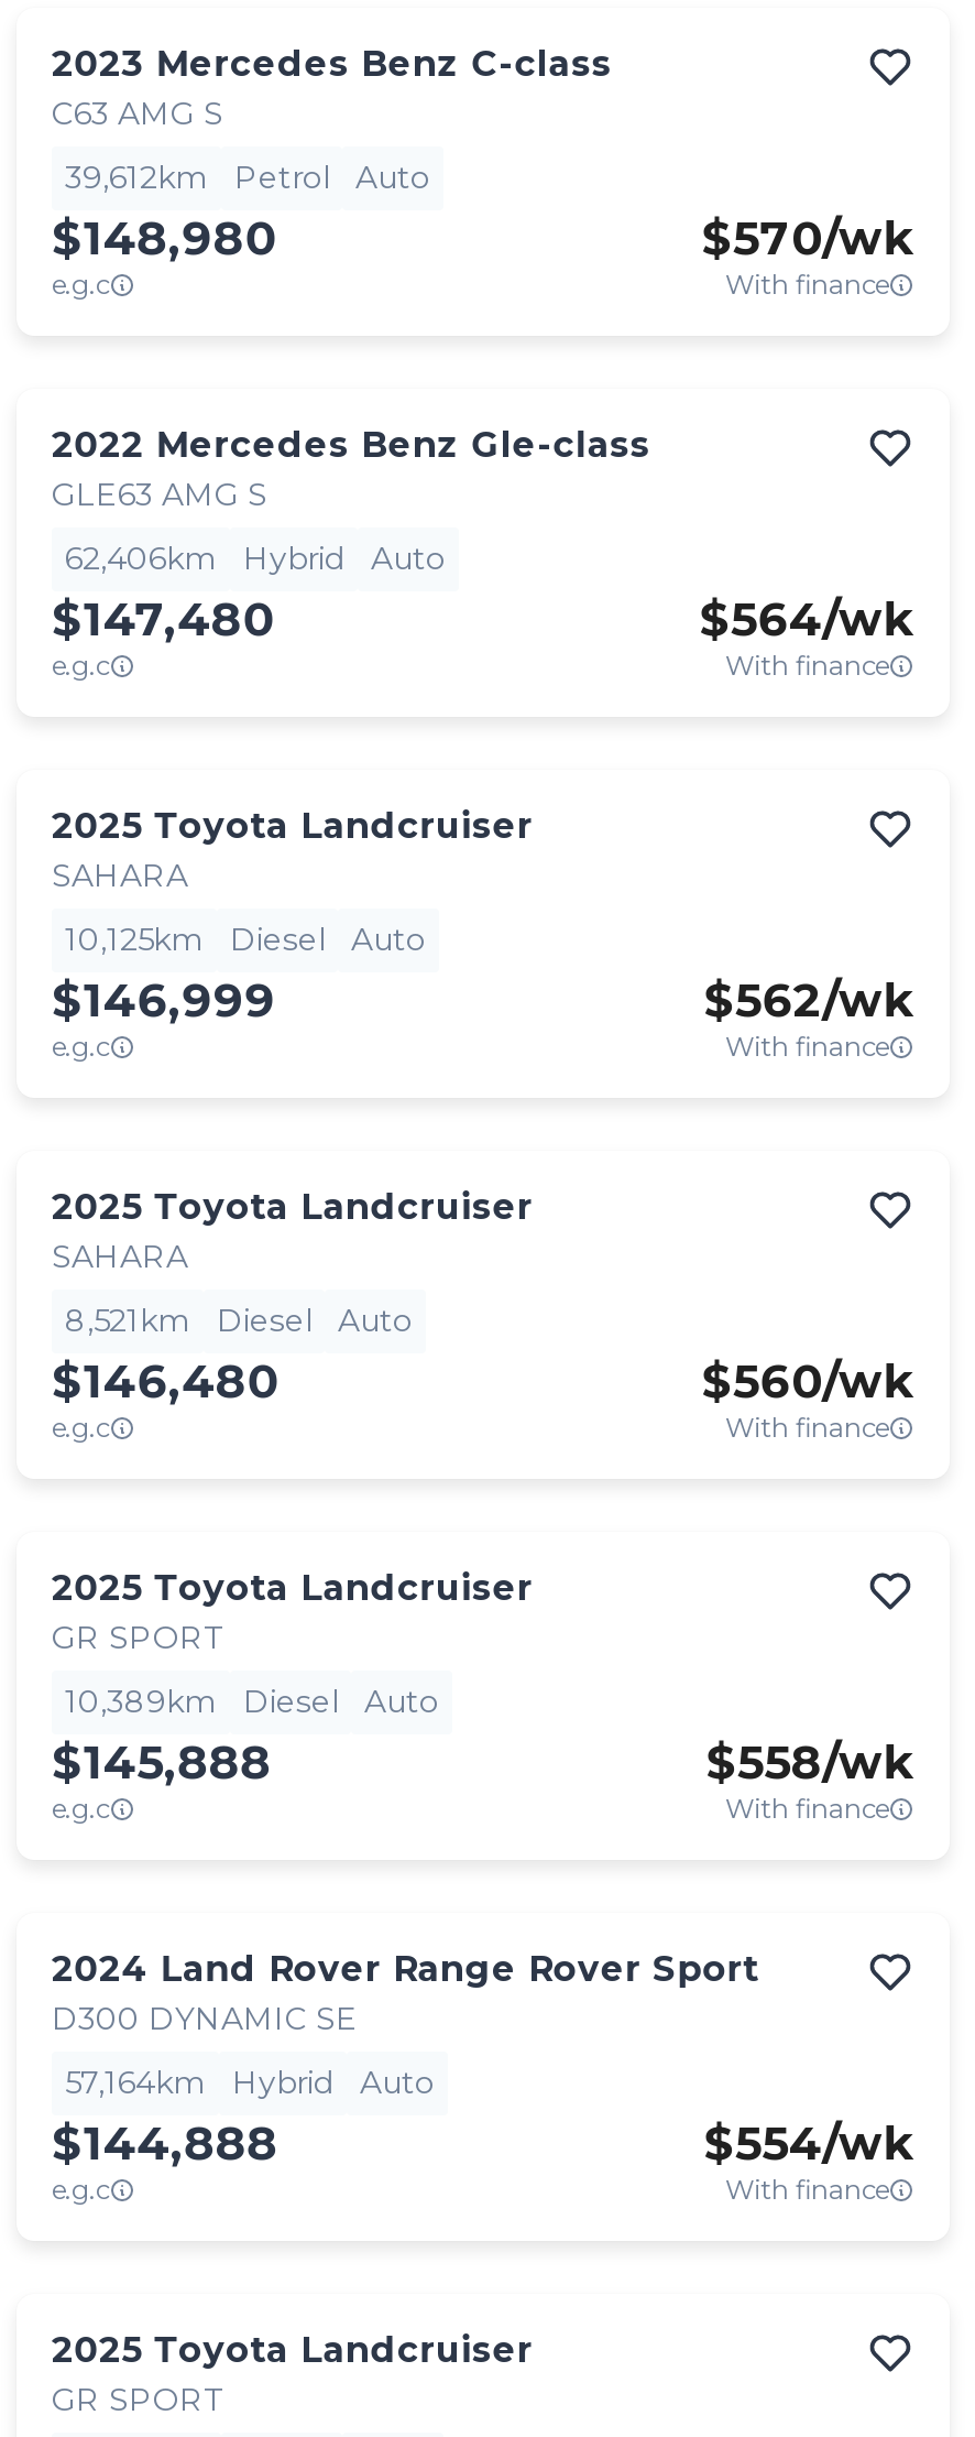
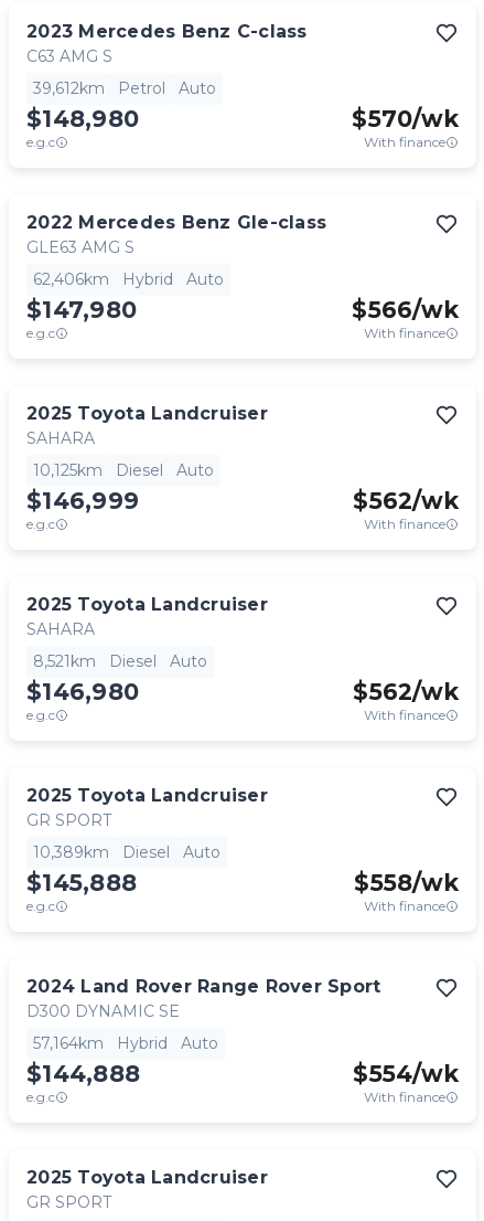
[52,591,274,646] $147,480 -> [26,296,137,323] $147,980
[699,591,914,646] $564/wk -> [352,296,459,323] $566/wk
[52,1353,278,1408] $146,480 -> [26,678,139,705] $146,980
[701,1353,914,1408] $560/wk -> [353,678,459,705] $562/wk

